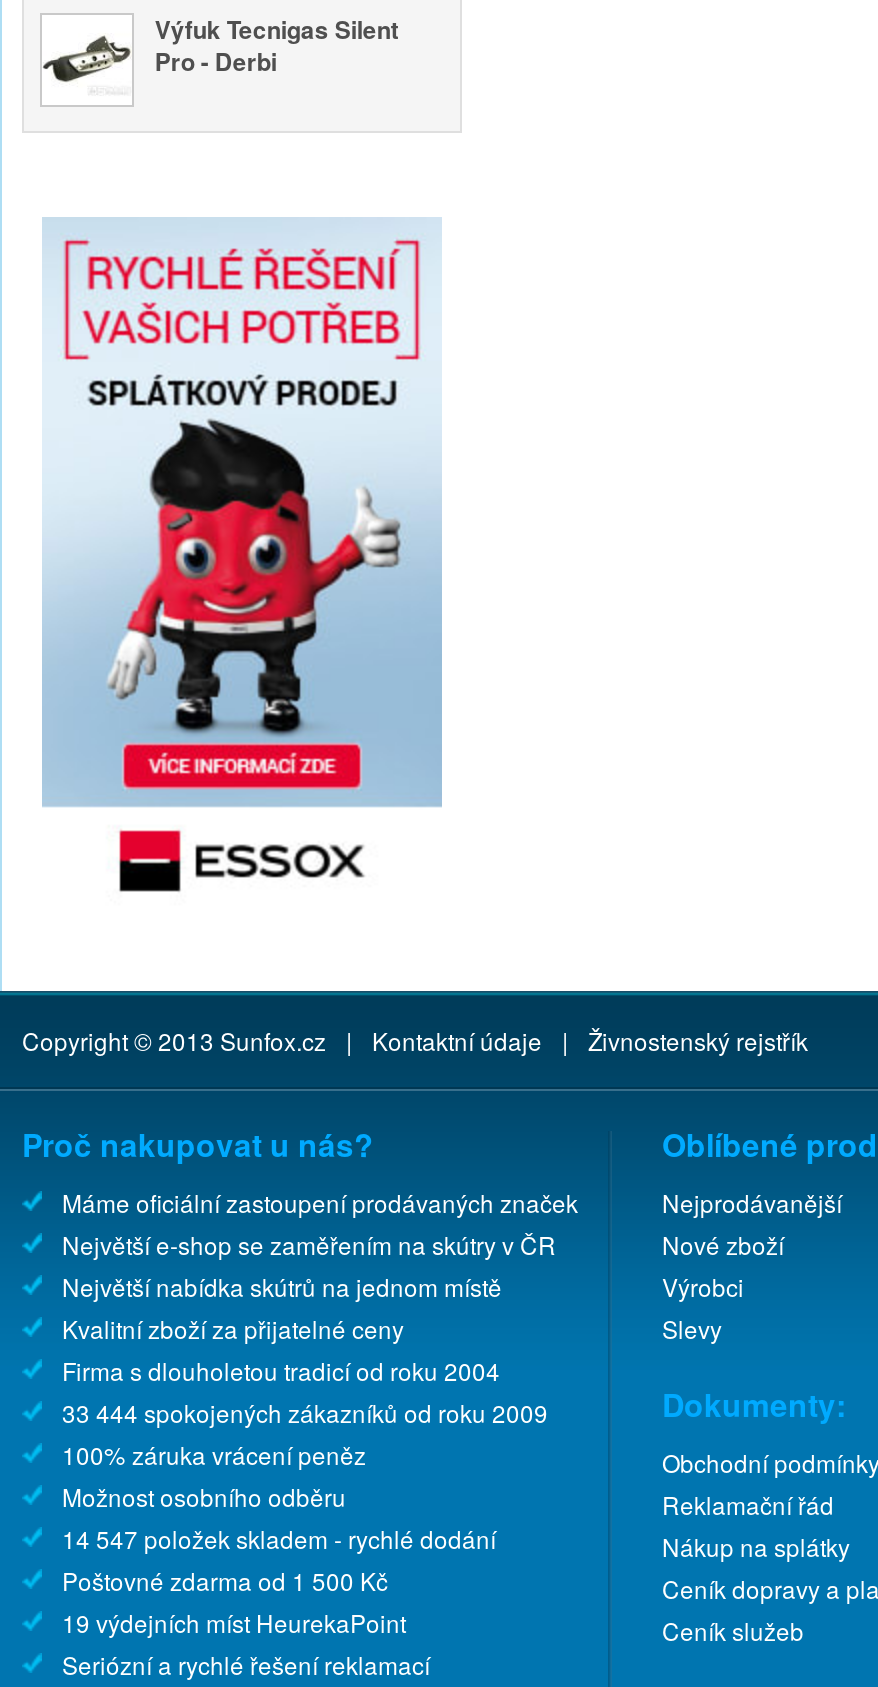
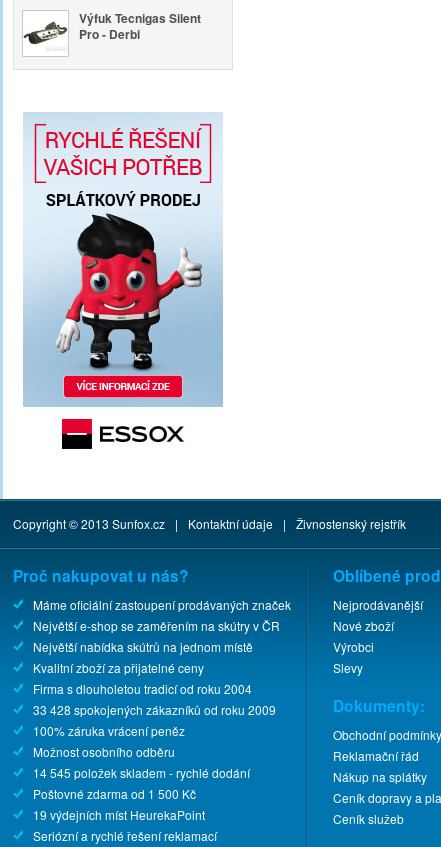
[62,1396,548,1430] 33 444 spokojených zákazníků od roku 2009 -> [33,701,276,718] 33 428 spokojených zákazníků od roku 2009
[62,1522,496,1556] 14 547 položek skladem - rychlé dodání -> [33,764,250,781] 14 545 položek skladem - rychlé dodání

